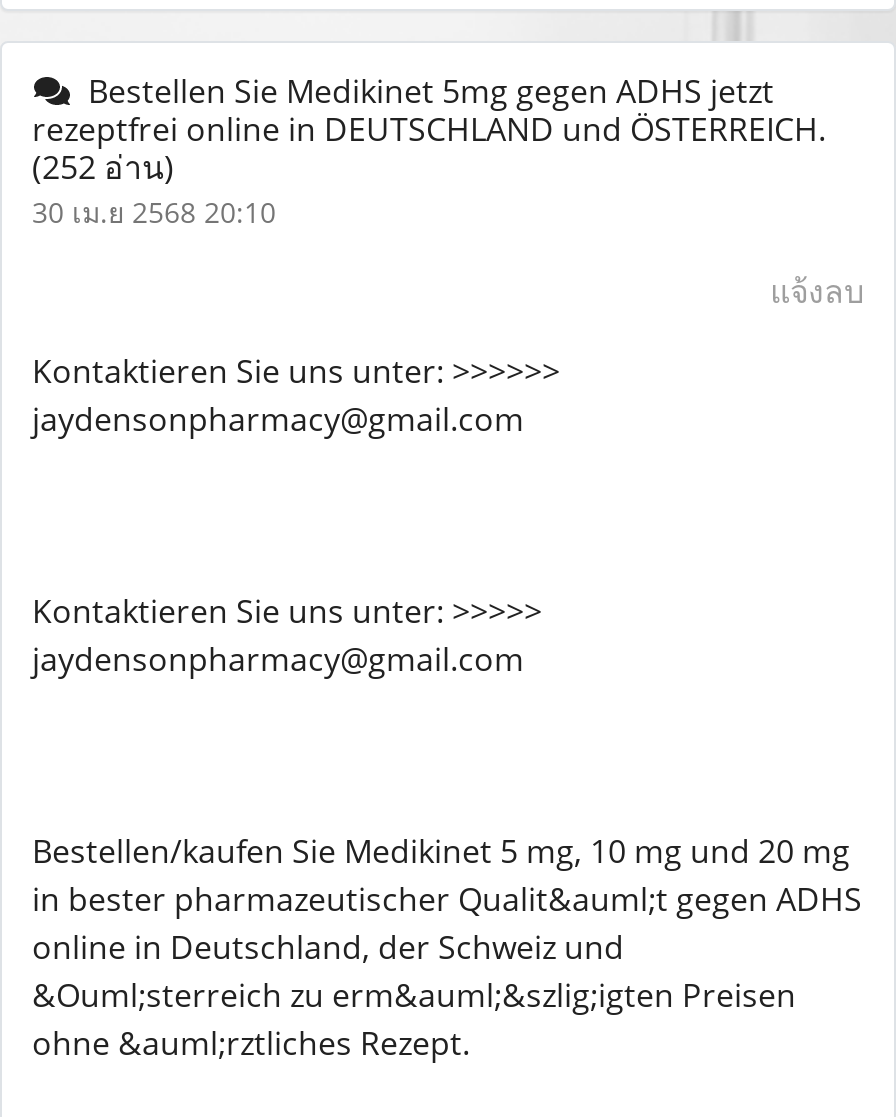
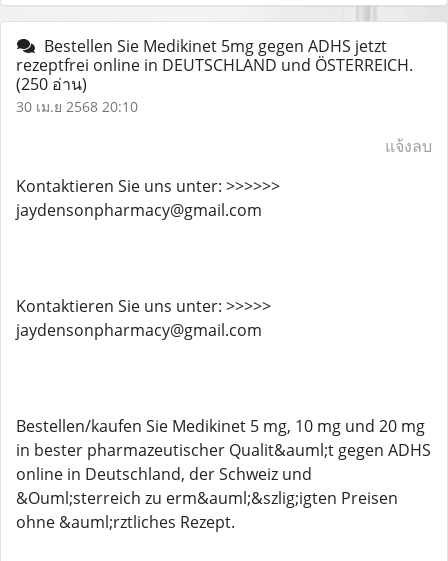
[32,145,174,189] (252 อ่าน) -> [16,73,87,95] (250 อ่าน)

